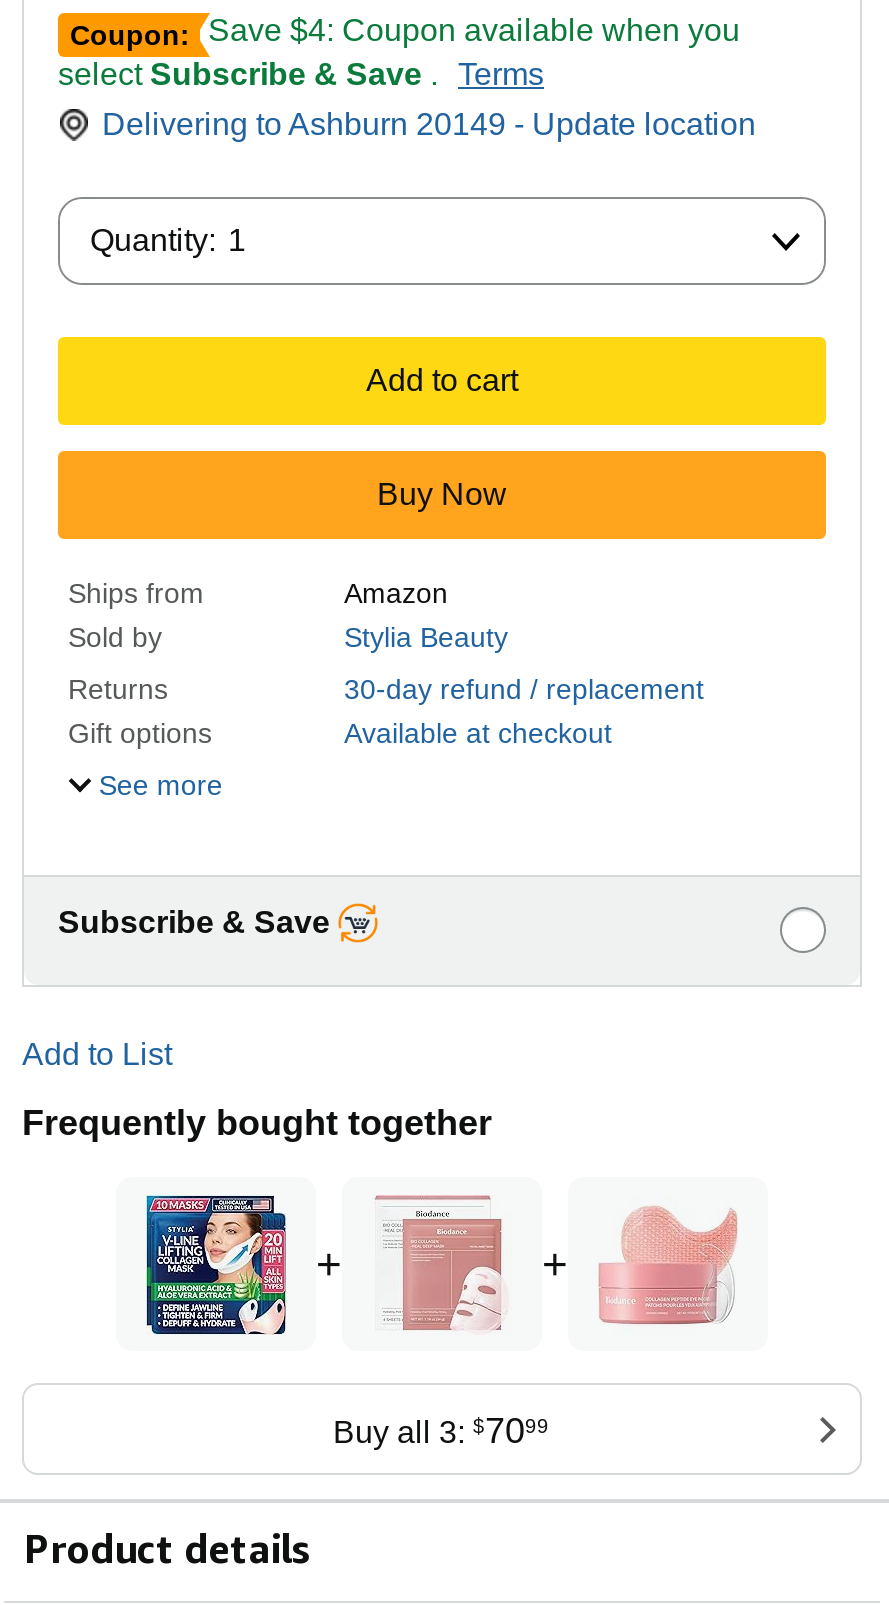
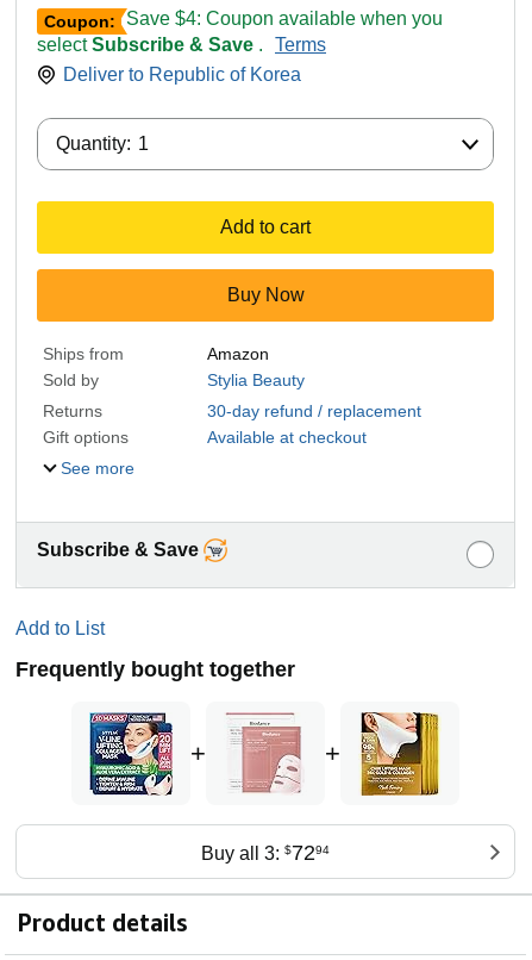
[102,107,756,141] Delivering to Ashburn 20149 - Update location -> [63,64,301,85] Deliver to Republic of Korea
[598,1195,738,1335] [image] -> [359,711,440,797] [image]
[333,1411,549,1451] Buy all 3: $7099 -> [201,841,329,865] Buy all 3: $7294

